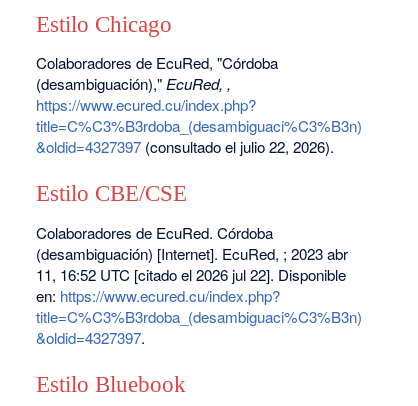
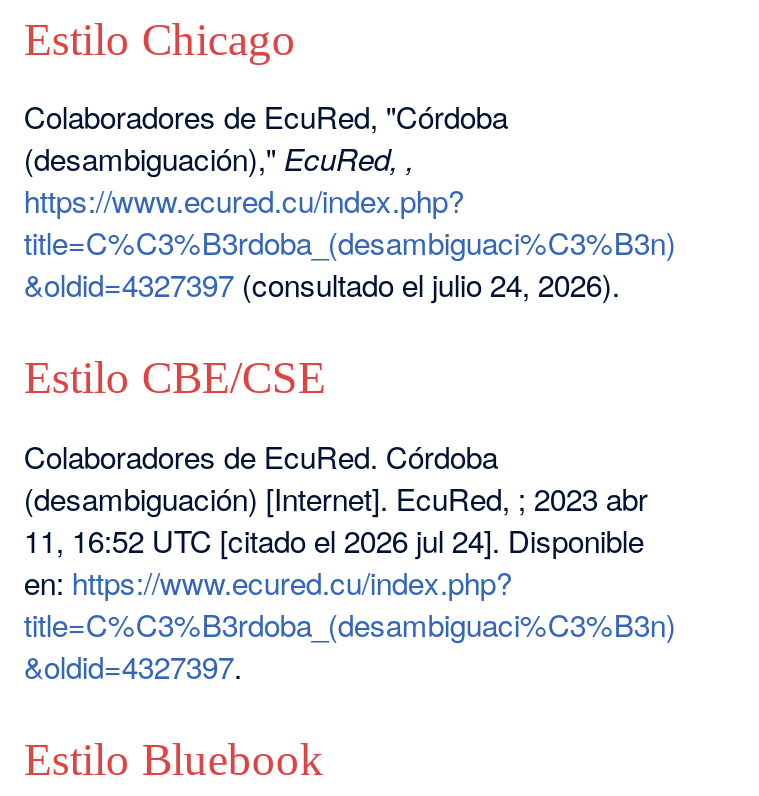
[36,136,334,157] &oldid=4327397 (consultado el julio 22, 2026). -> [24,264,620,306] &oldid=4327397 (consultado el julio 24, 2026).
[36,264,346,285] 11, 16:52 UTC [citado el 2026 jul 22]. Disponible -> [24,519,644,561] 11, 16:52 UTC [citado el 2026 jul 24]. Disponible

